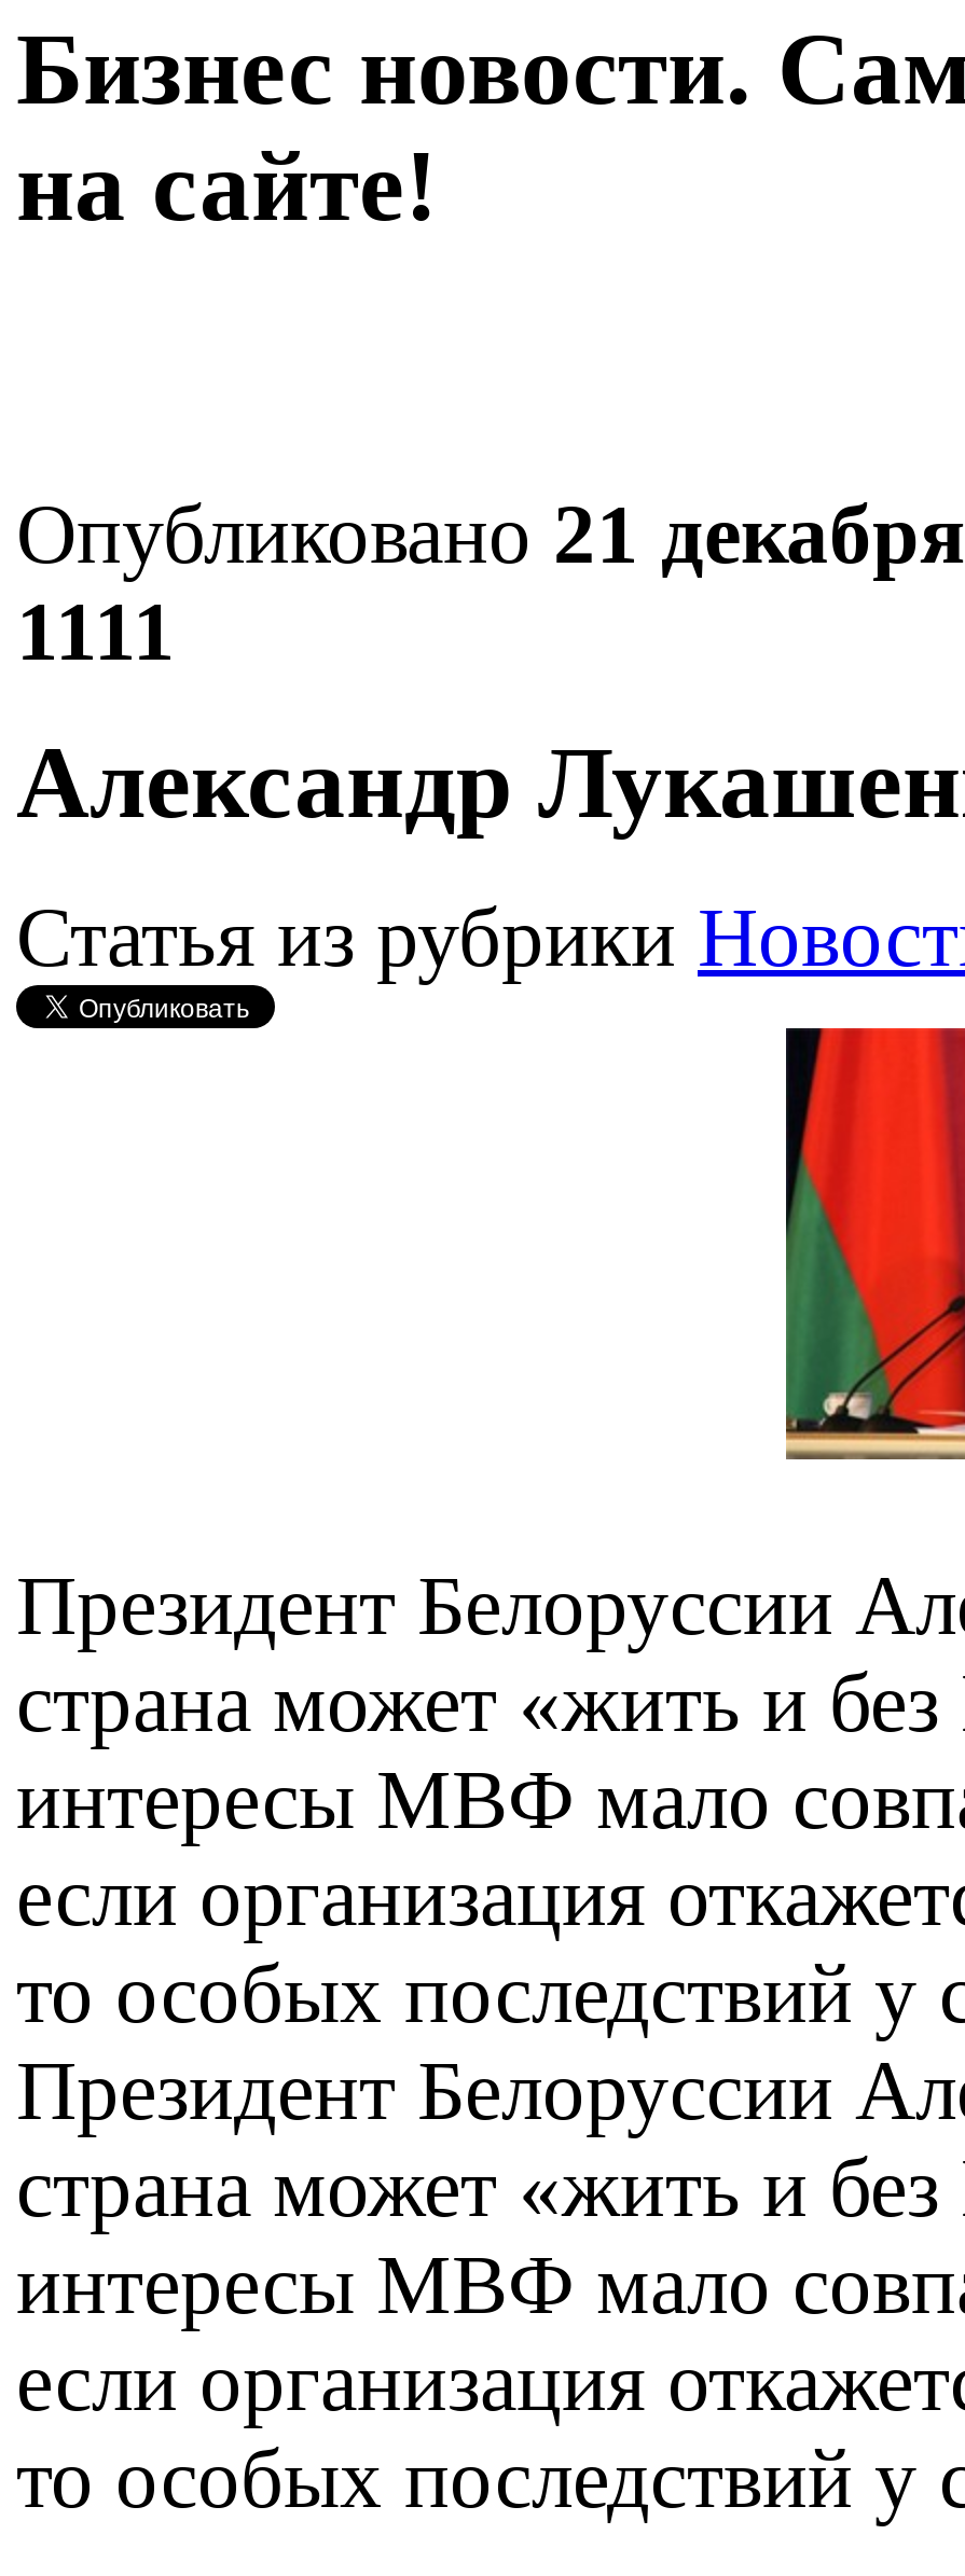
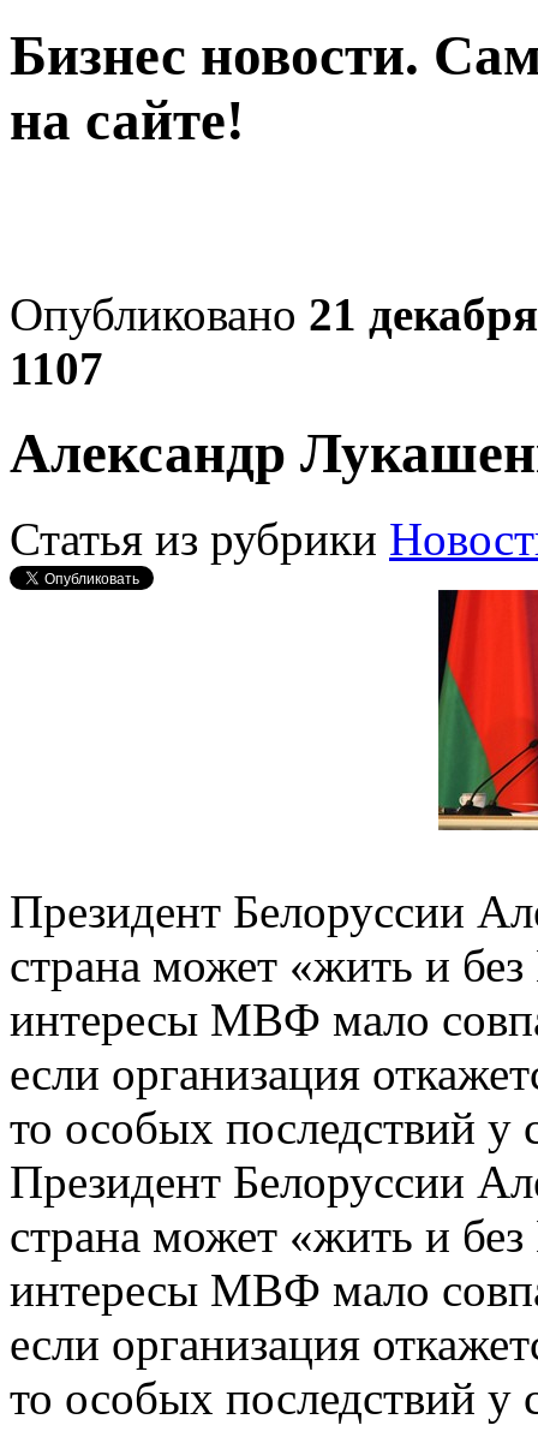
[16,584,176,677] 1111 -> [10,342,103,394] 1107

